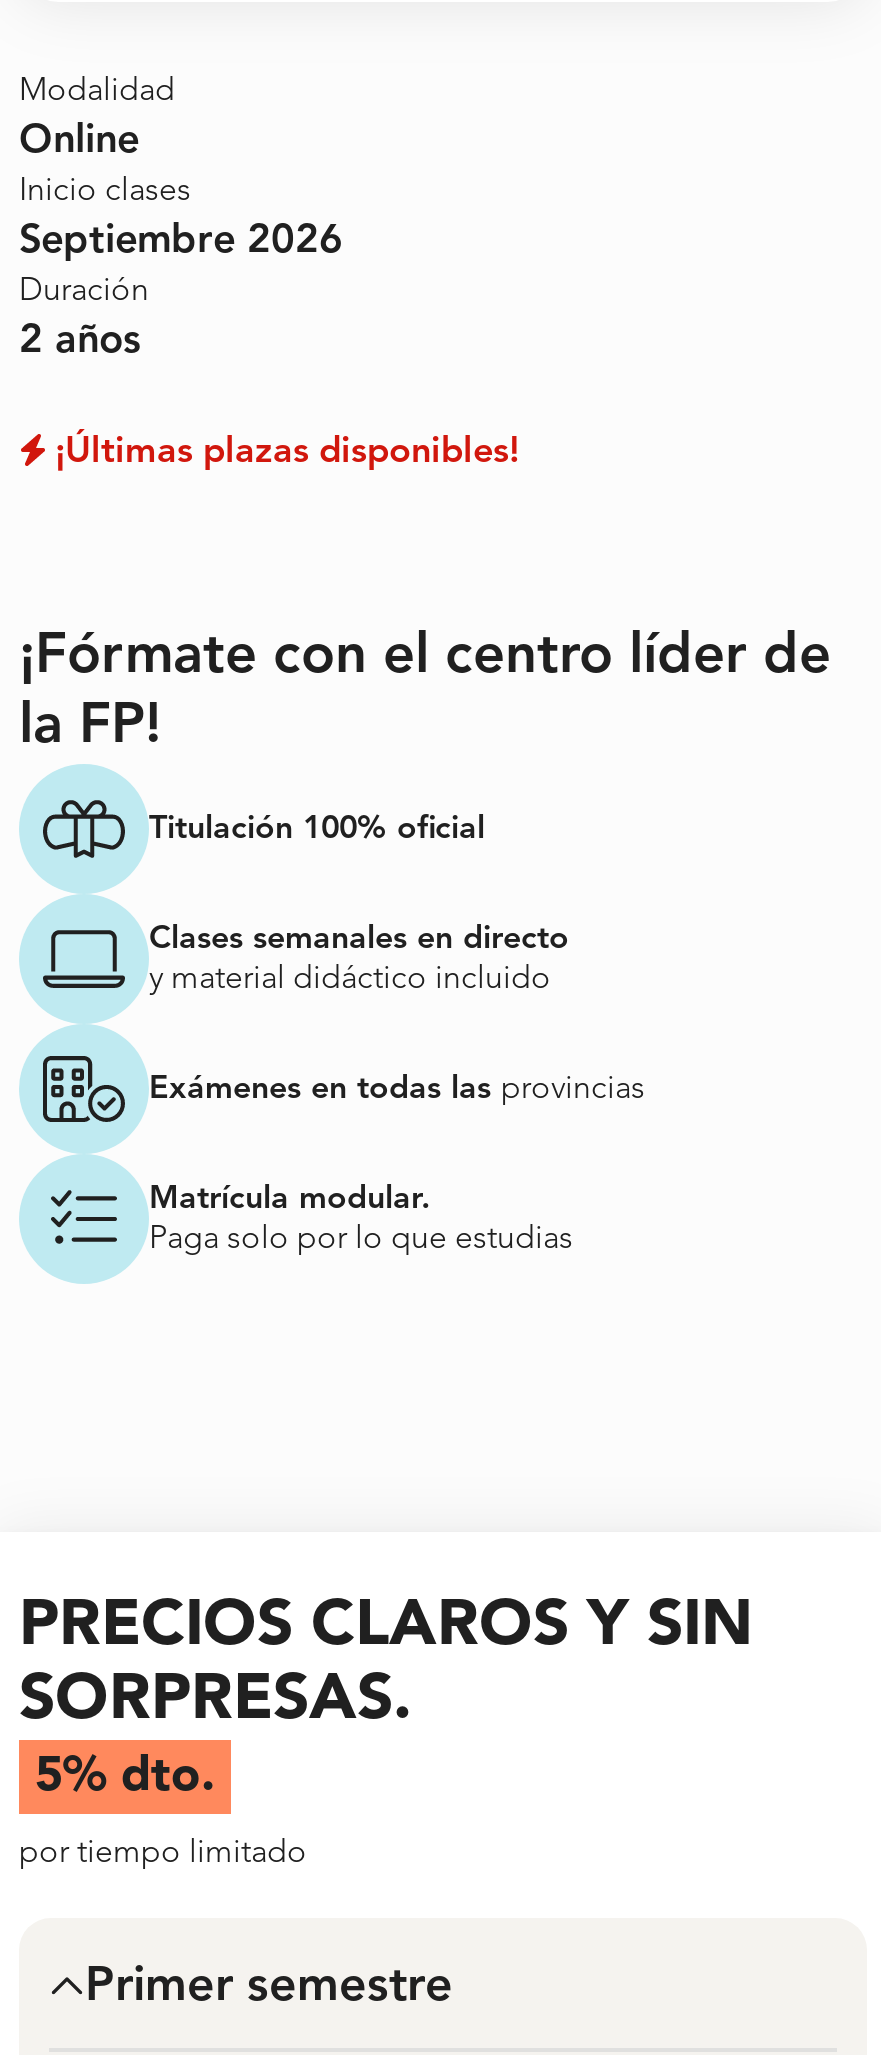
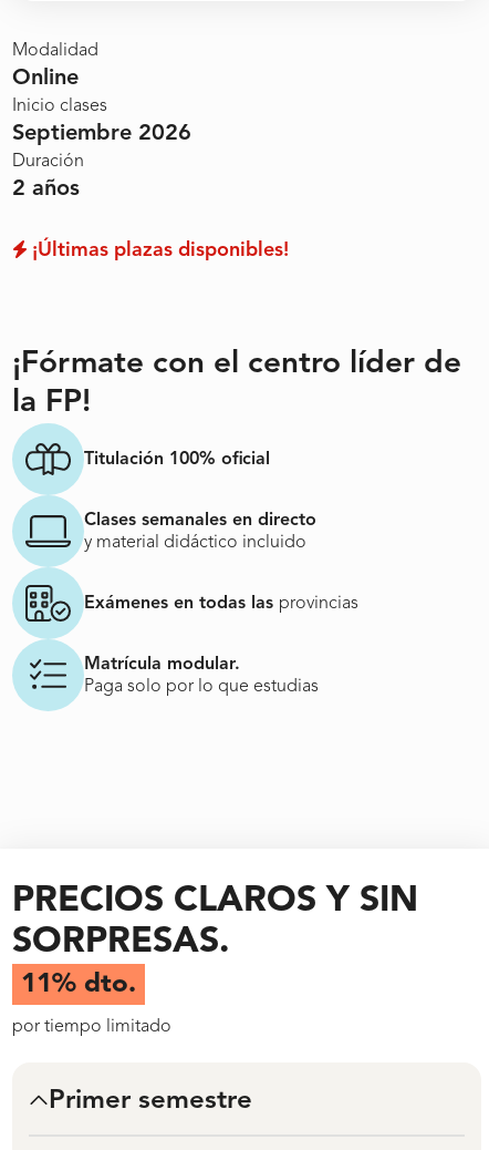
[35,1753,215,1801] 5% dto. -> [21,971,136,998] 11% dto.

